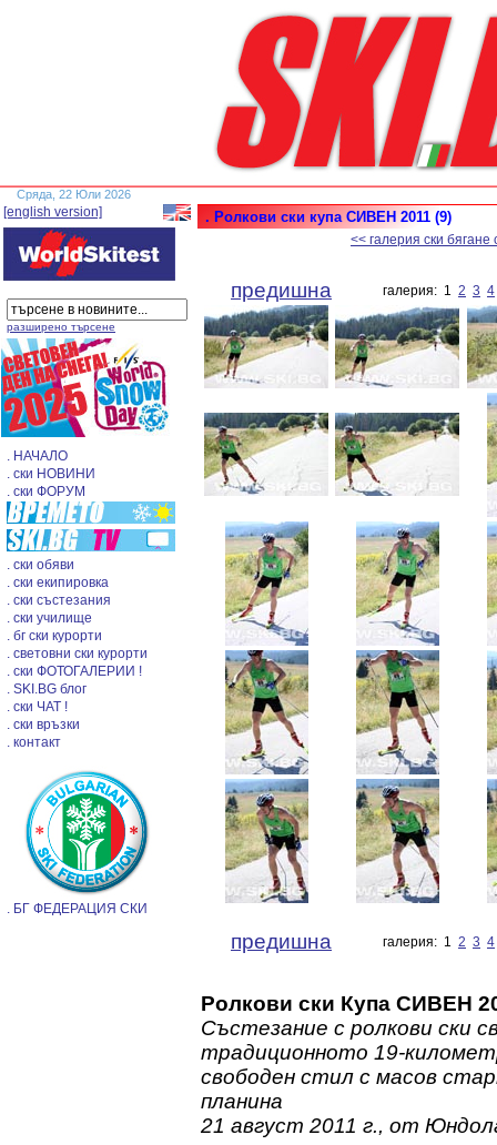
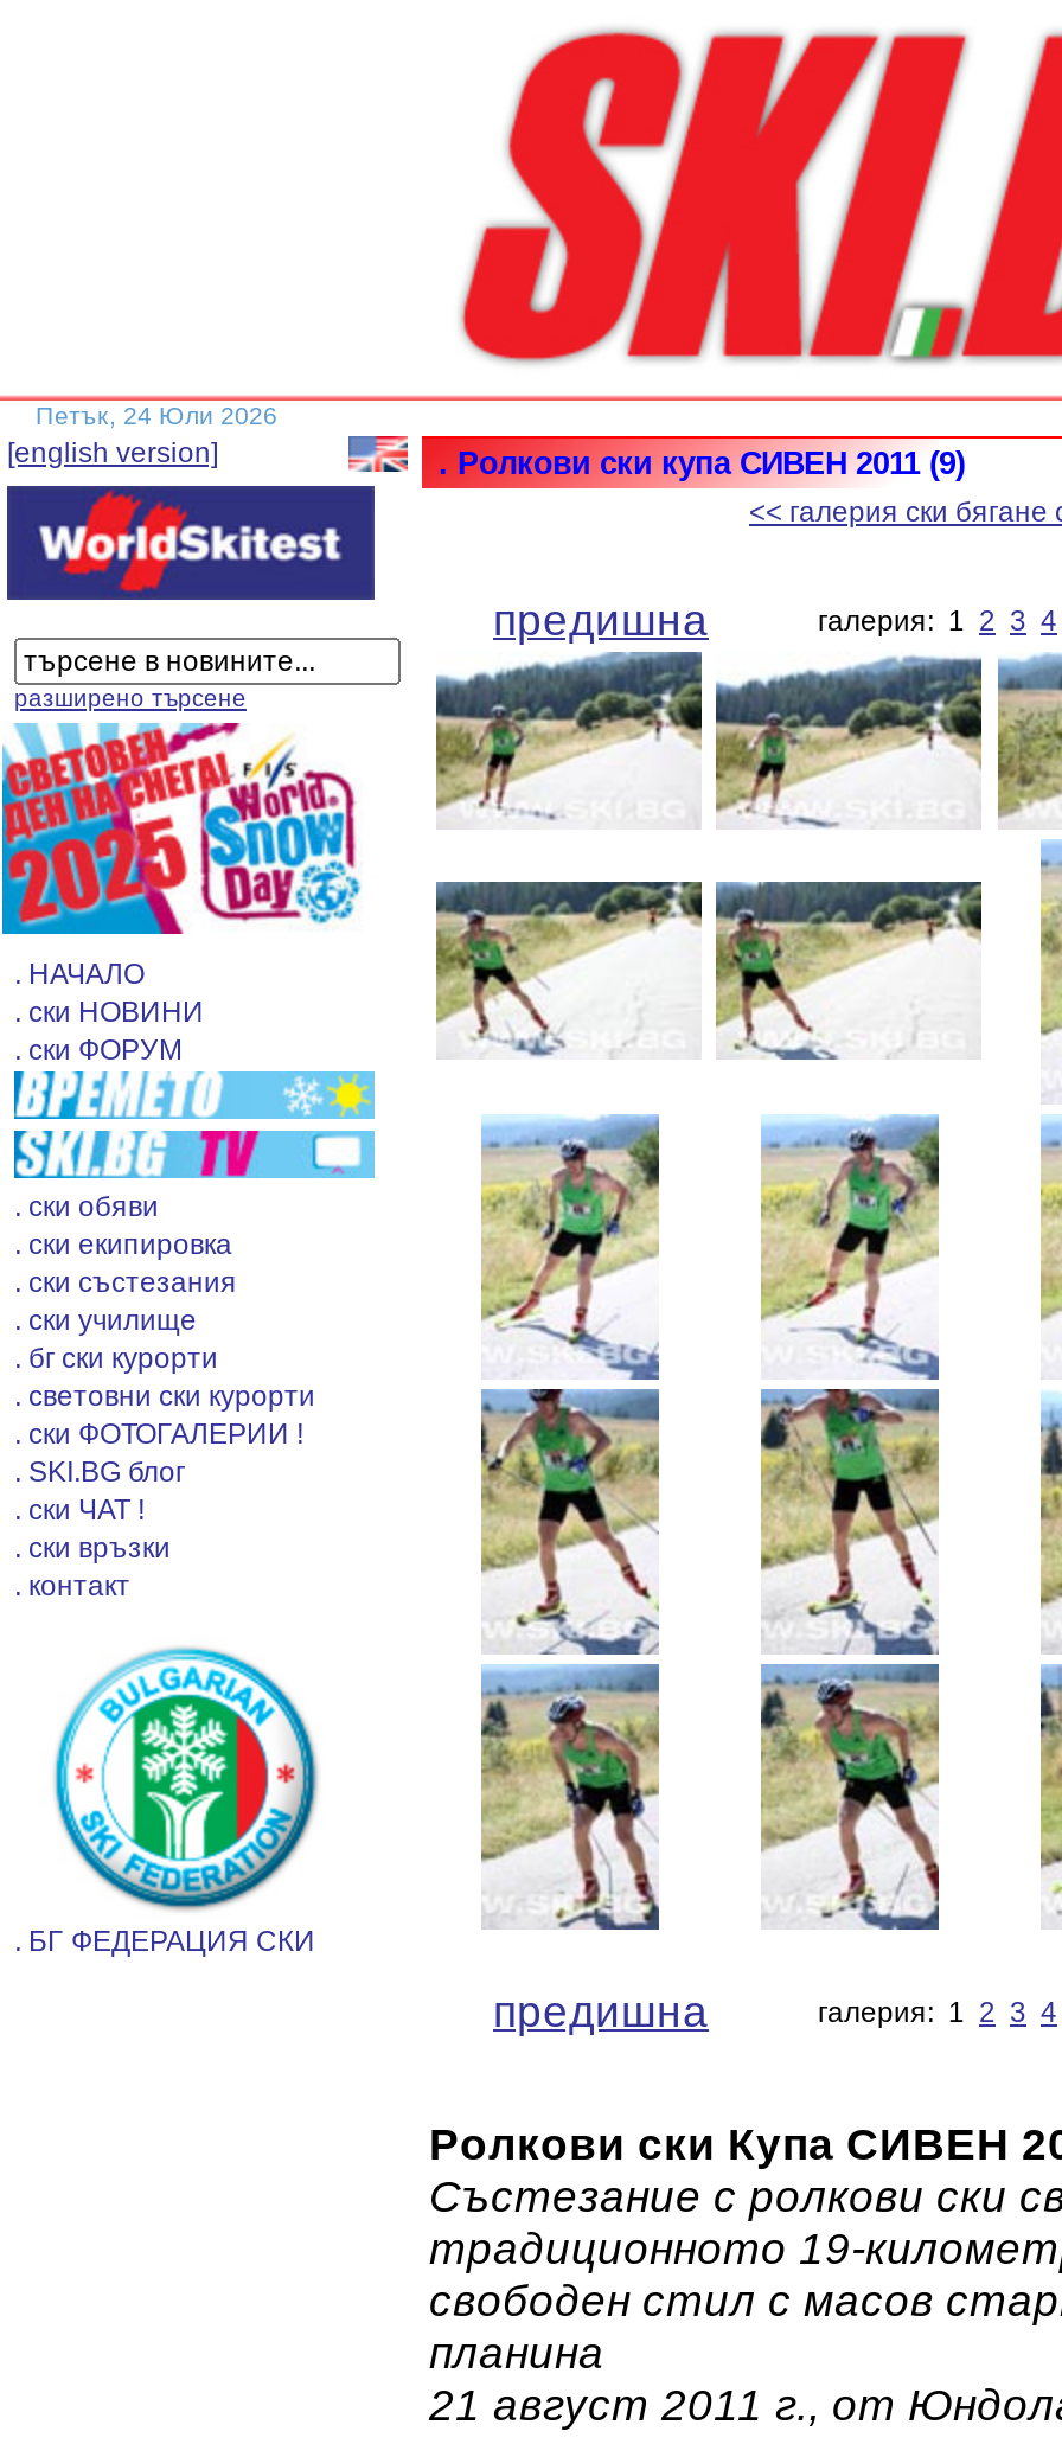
[0,188,131,201] Сряда, 22 Юли 2026 -> [0,401,277,429] Петък, 24 Юли 2026

